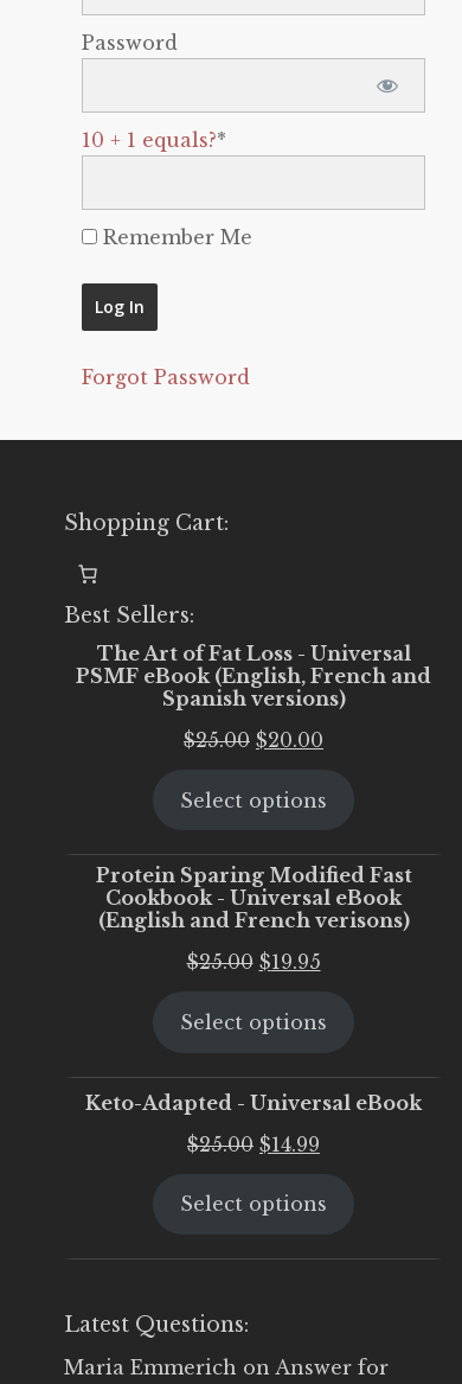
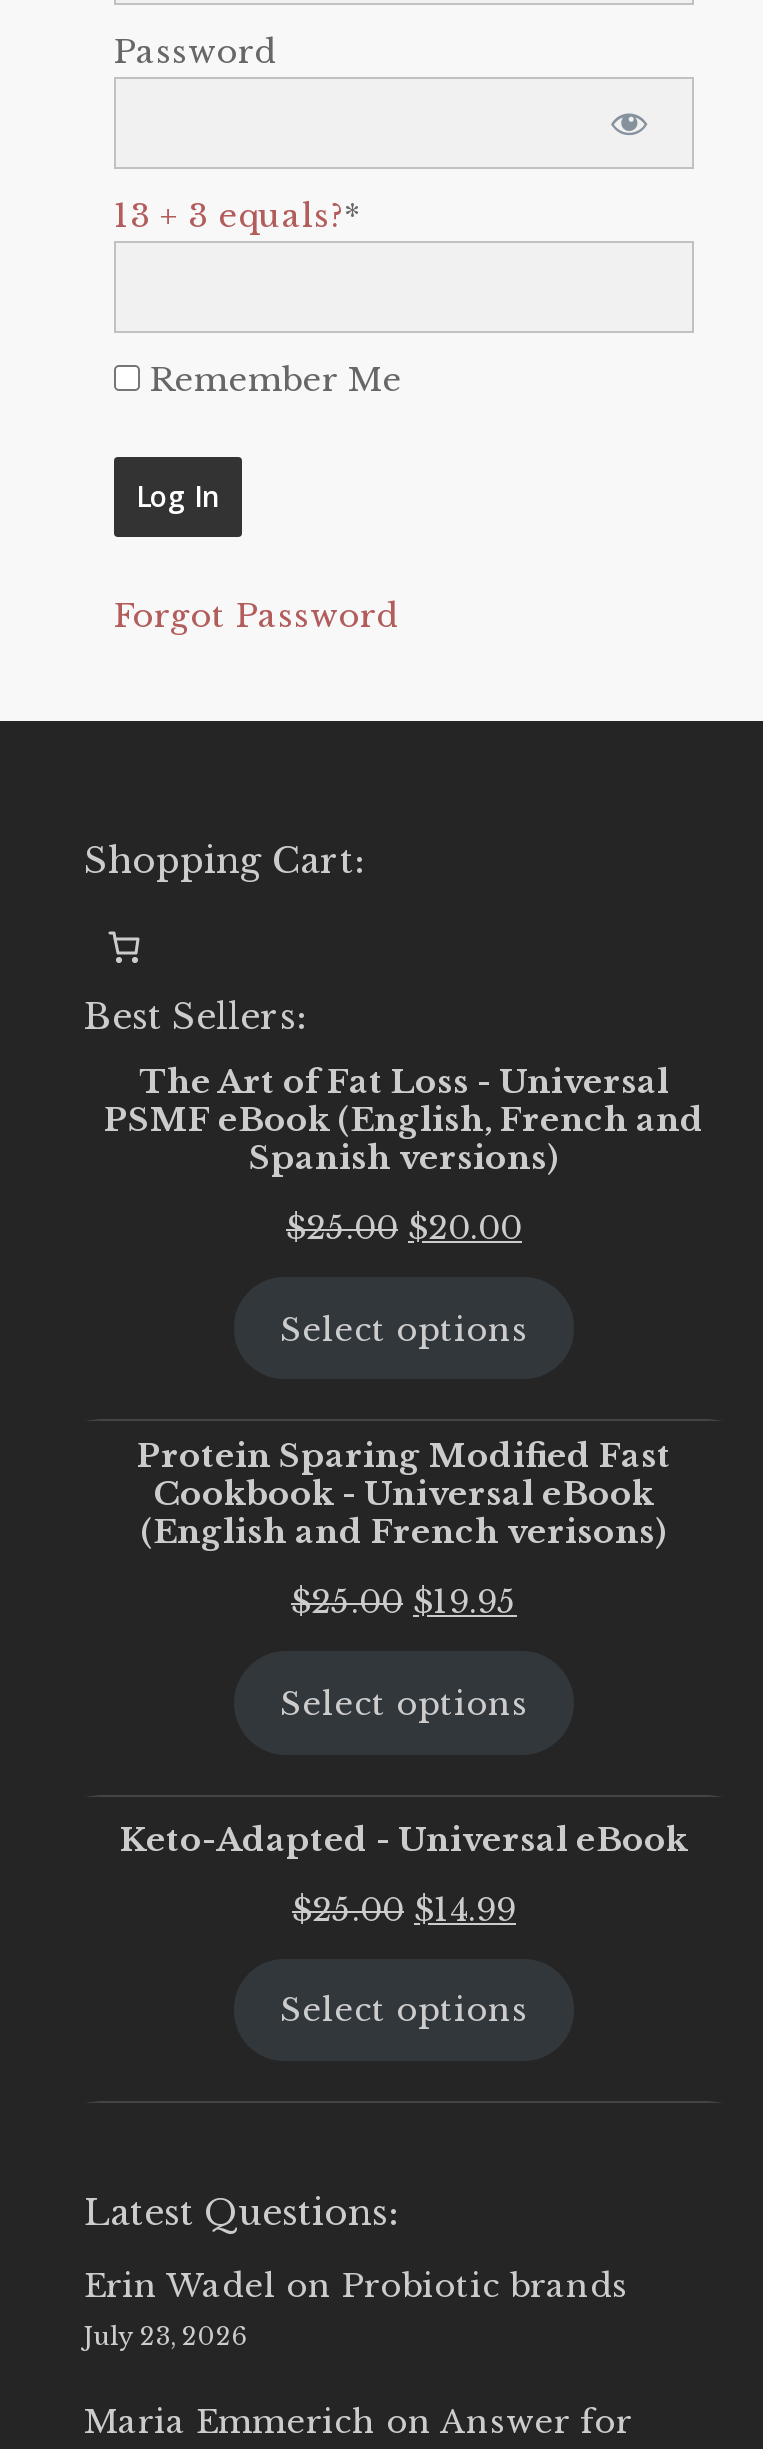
[82,128,226,152] 10 + 1 equals?* -> [114,195,360,235] 13 + 3 equals?*
none -> [84,2265,628,2351] Erin Wadel on Probiotic brands | July 23, 2026

